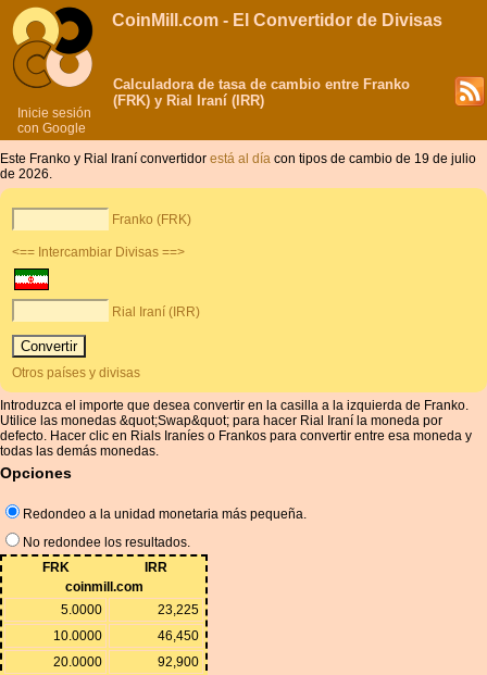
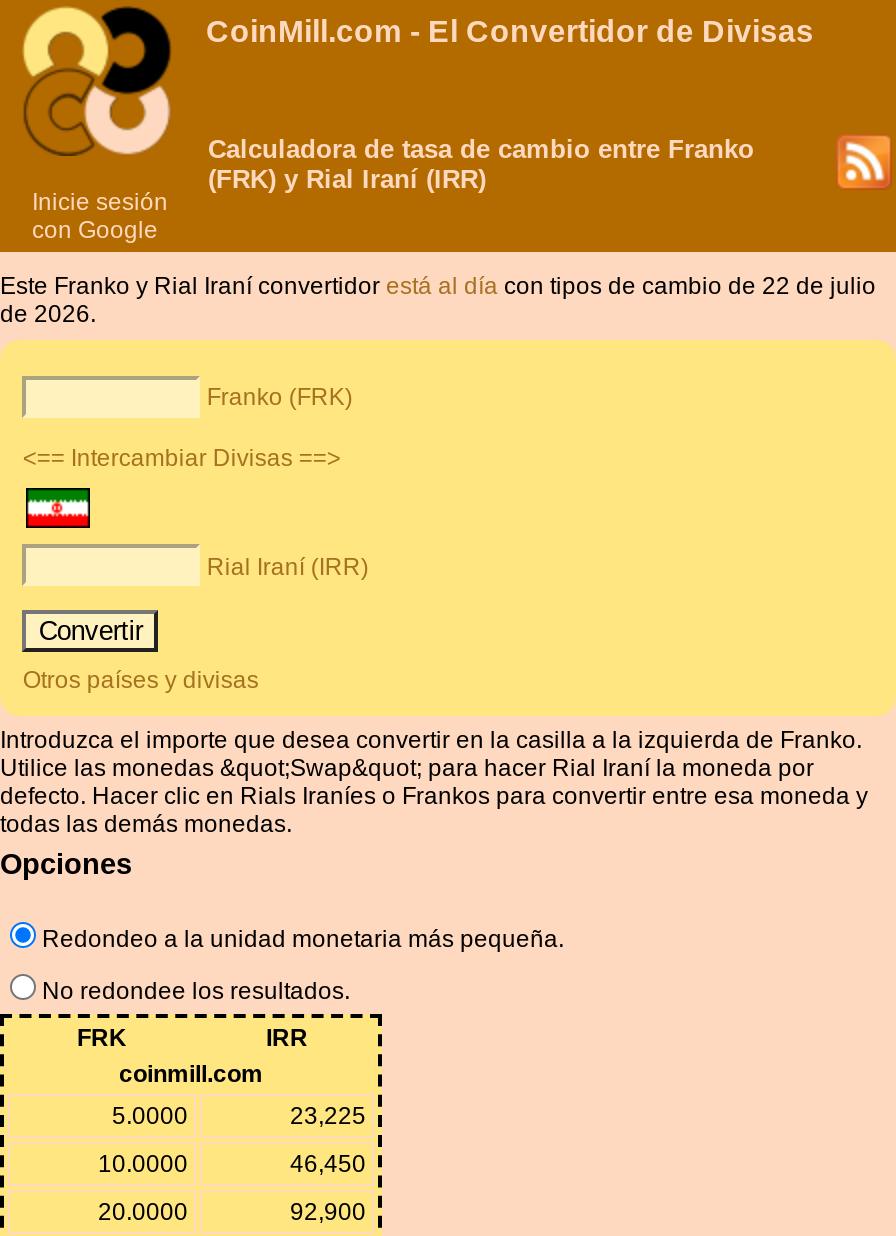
[0,151,476,166] Este Franko y Rial Iraní convertidor está al día con tipos de cambio de 19 de julio -> [0,272,876,300] Este Franko y Rial Iraní convertidor está al día con tipos de cambio de 22 de julio

